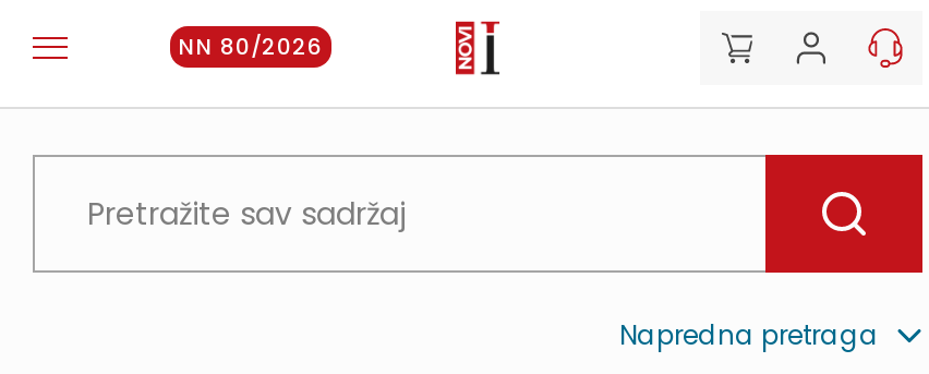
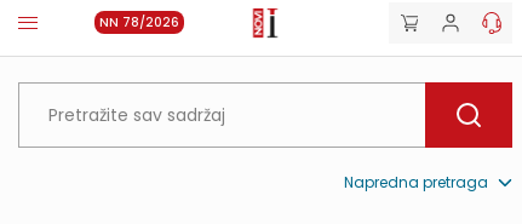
[179,31,323,63] NN 80/2026 -> [99,13,179,31] NN 78/2026

